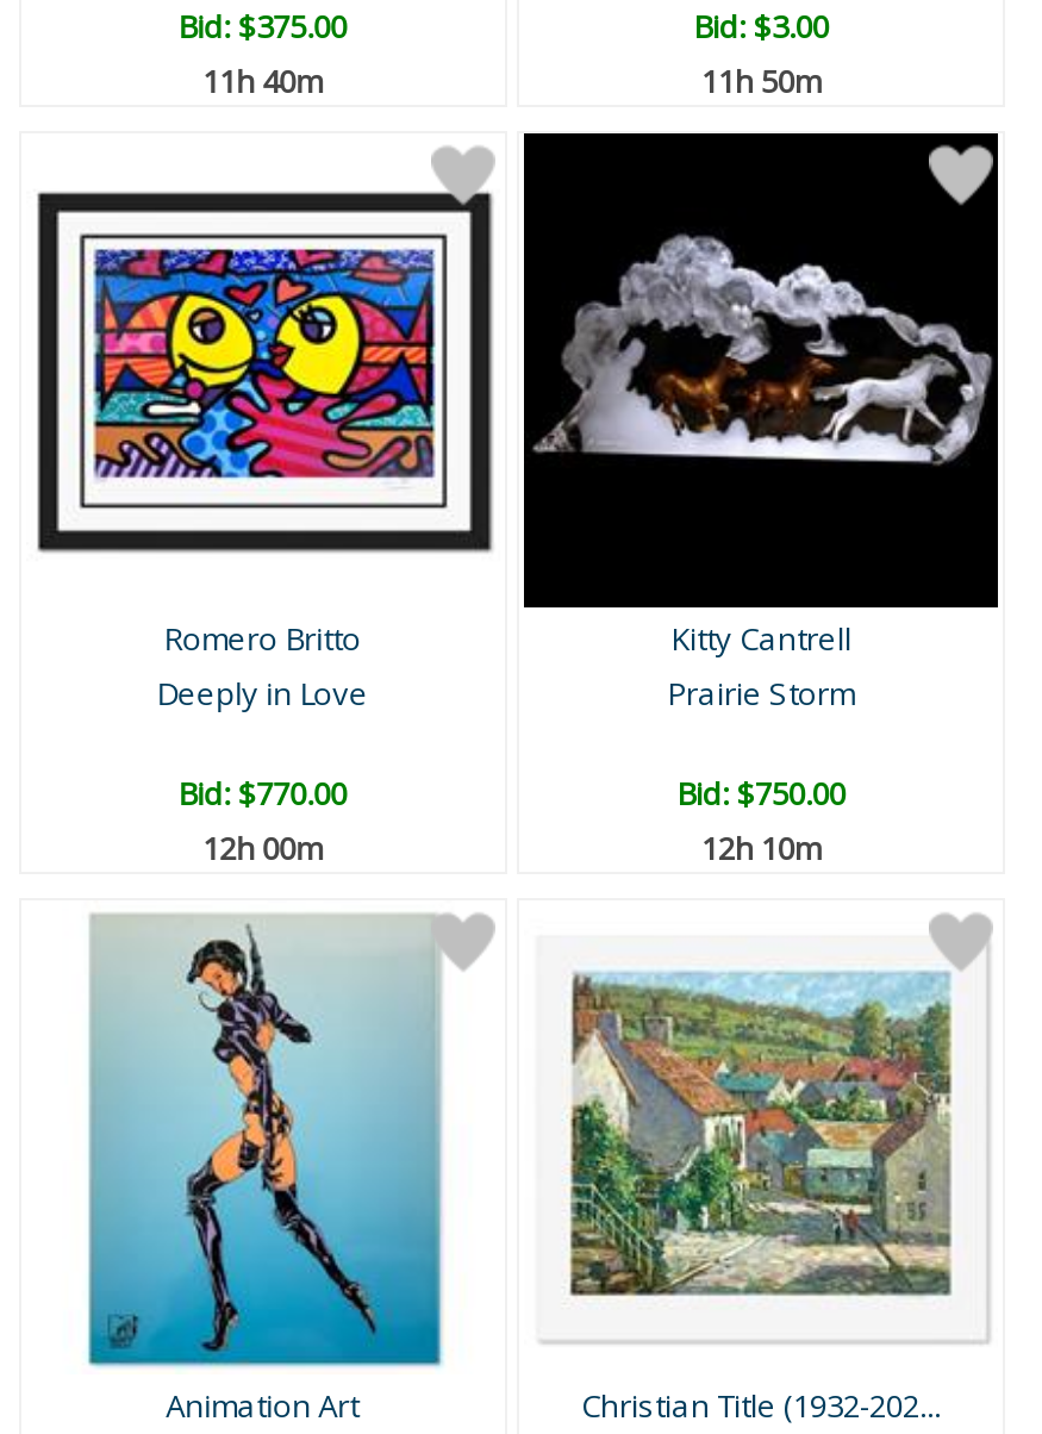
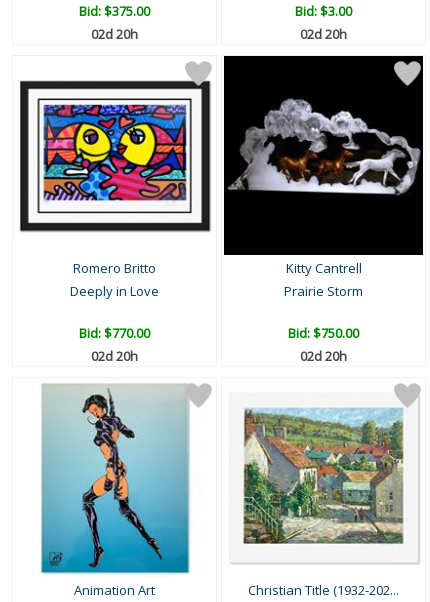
[203,60,322,103] 11h 40m -> [91,25,138,43] 02d 20h
[701,60,821,103] 11h 50m -> [300,25,347,43] 02d 20h
[203,827,322,870] 12h 00m -> [91,347,138,365] 02d 20h
[701,827,821,870] 12h 10m -> [300,347,347,365] 02d 20h

